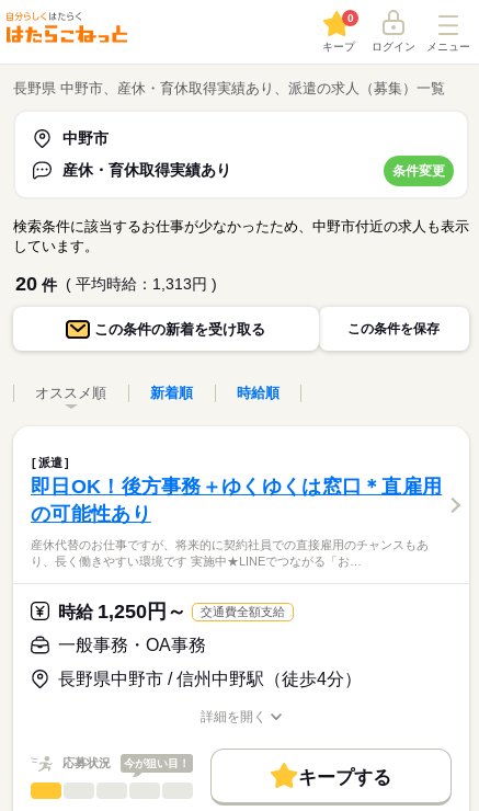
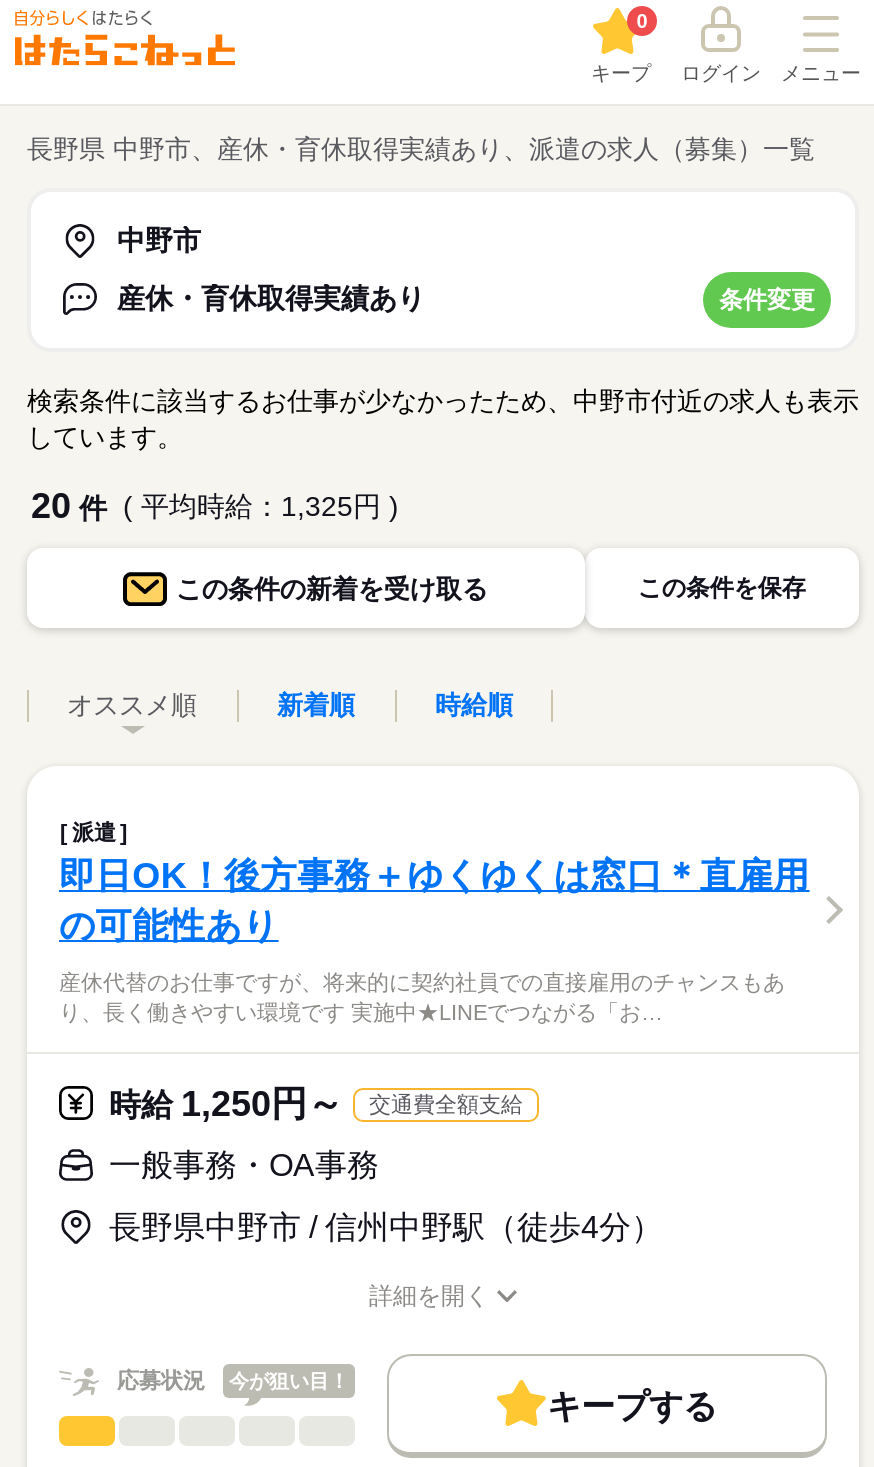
[15,273,217,295] 20件 ( 平均時給：1,313円 ) -> [31,486,399,526] 20件 ( 平均時給：1,325円 )

